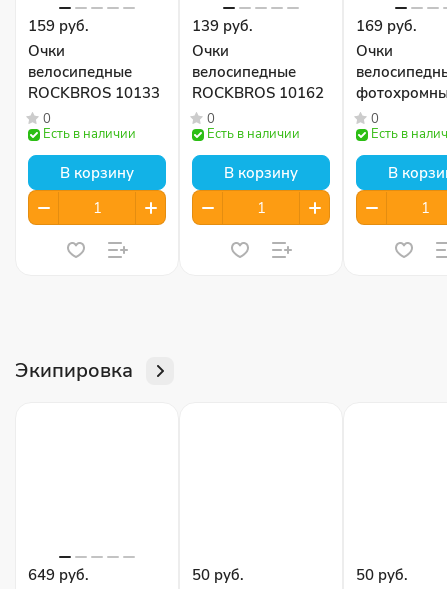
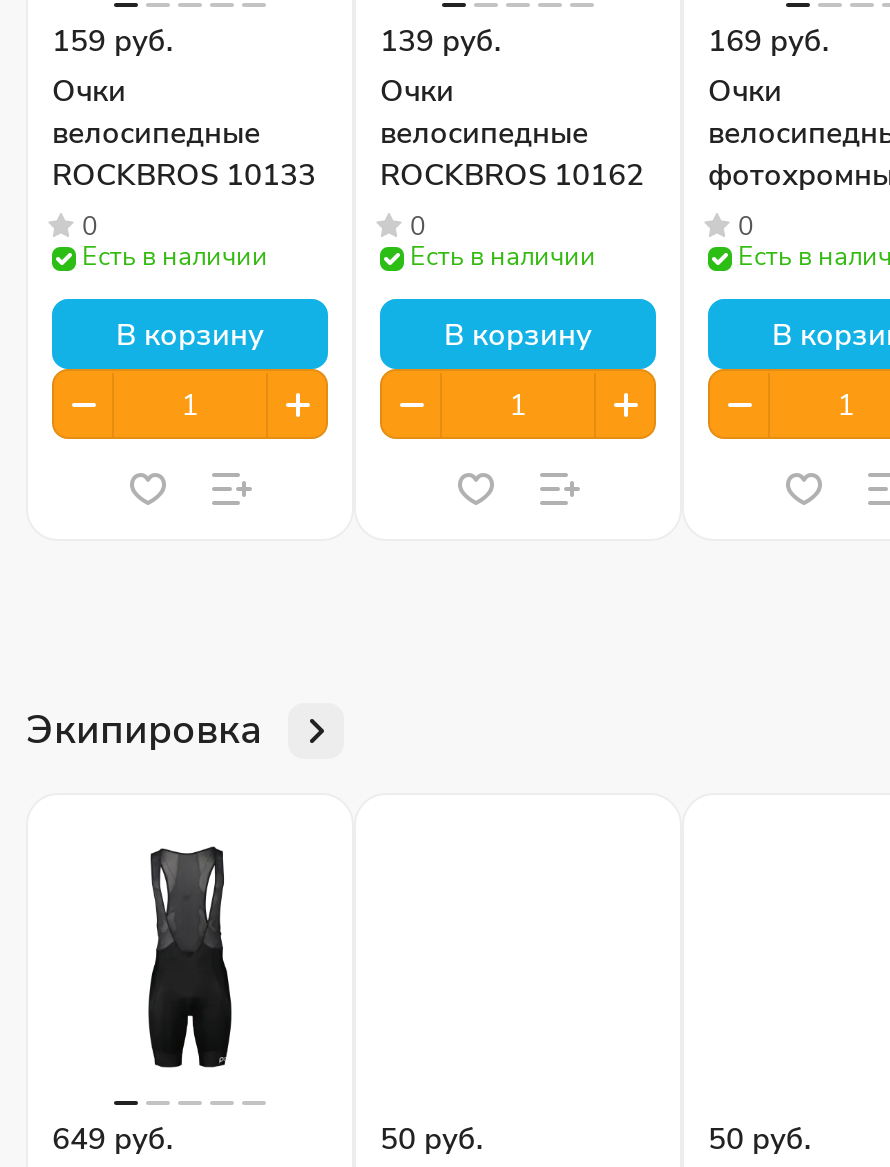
none -> [146,845,234,1069] [image]

